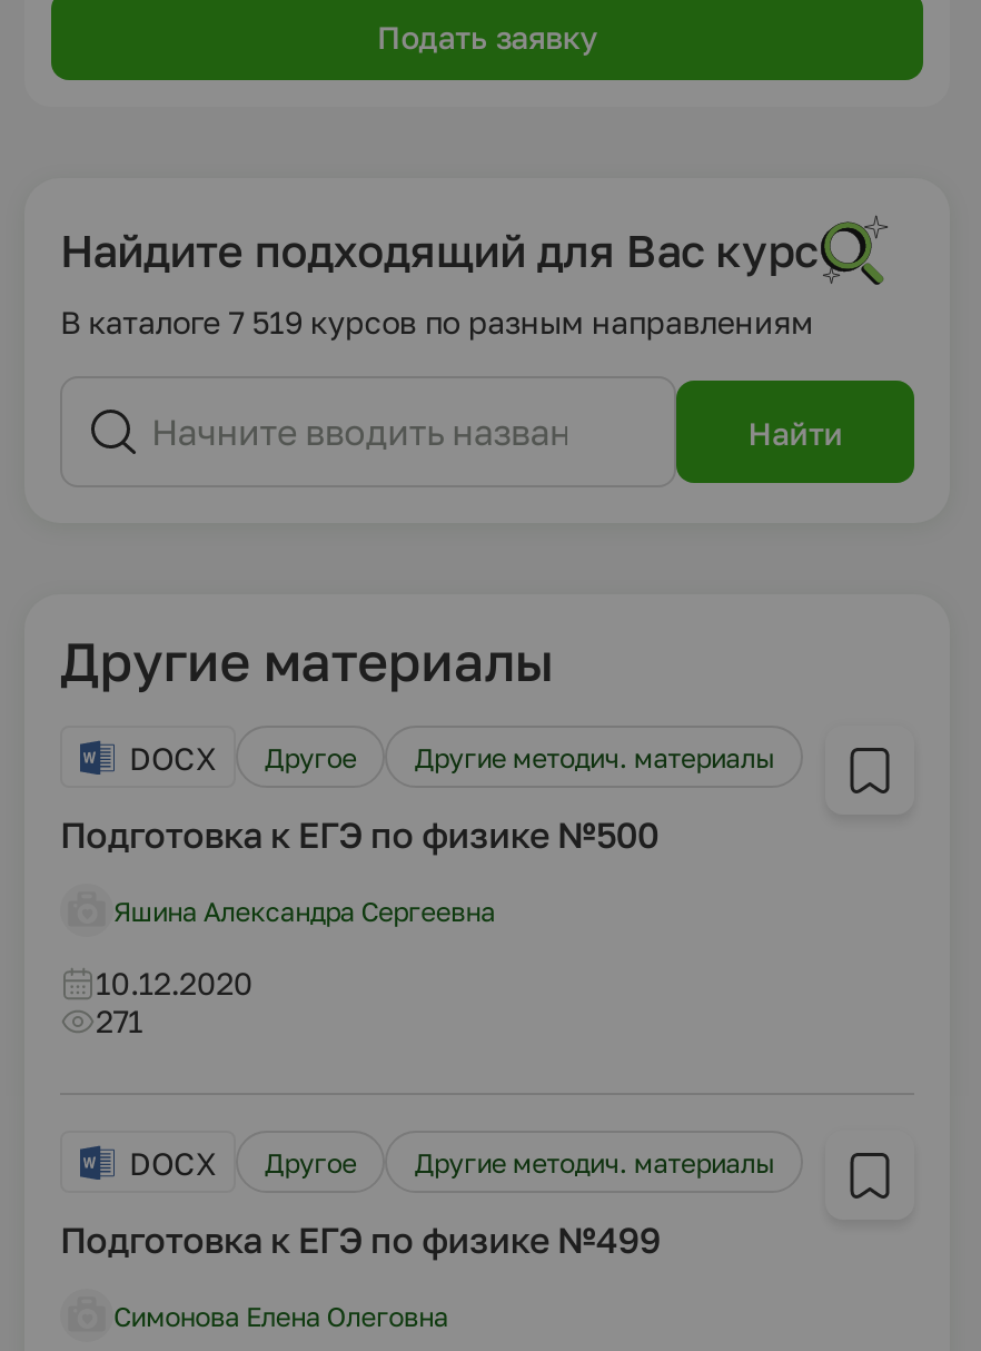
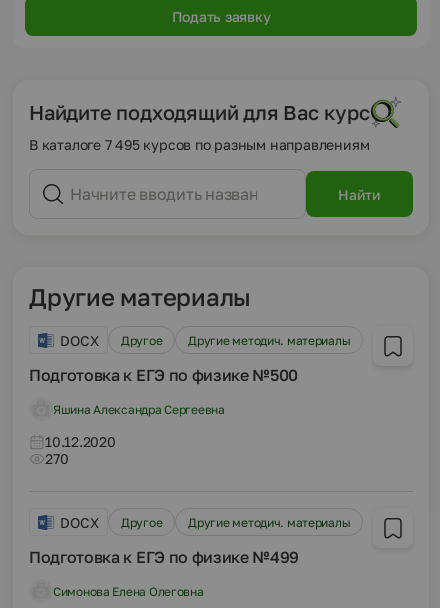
[60,303,813,341] В каталоге 7 519 курсов по разным направлениям -> [29,136,369,153] В каталоге 7 495 курсов по разным направлениям
[96,1002,143,1039] 271 -> [45,450,68,467] 270

